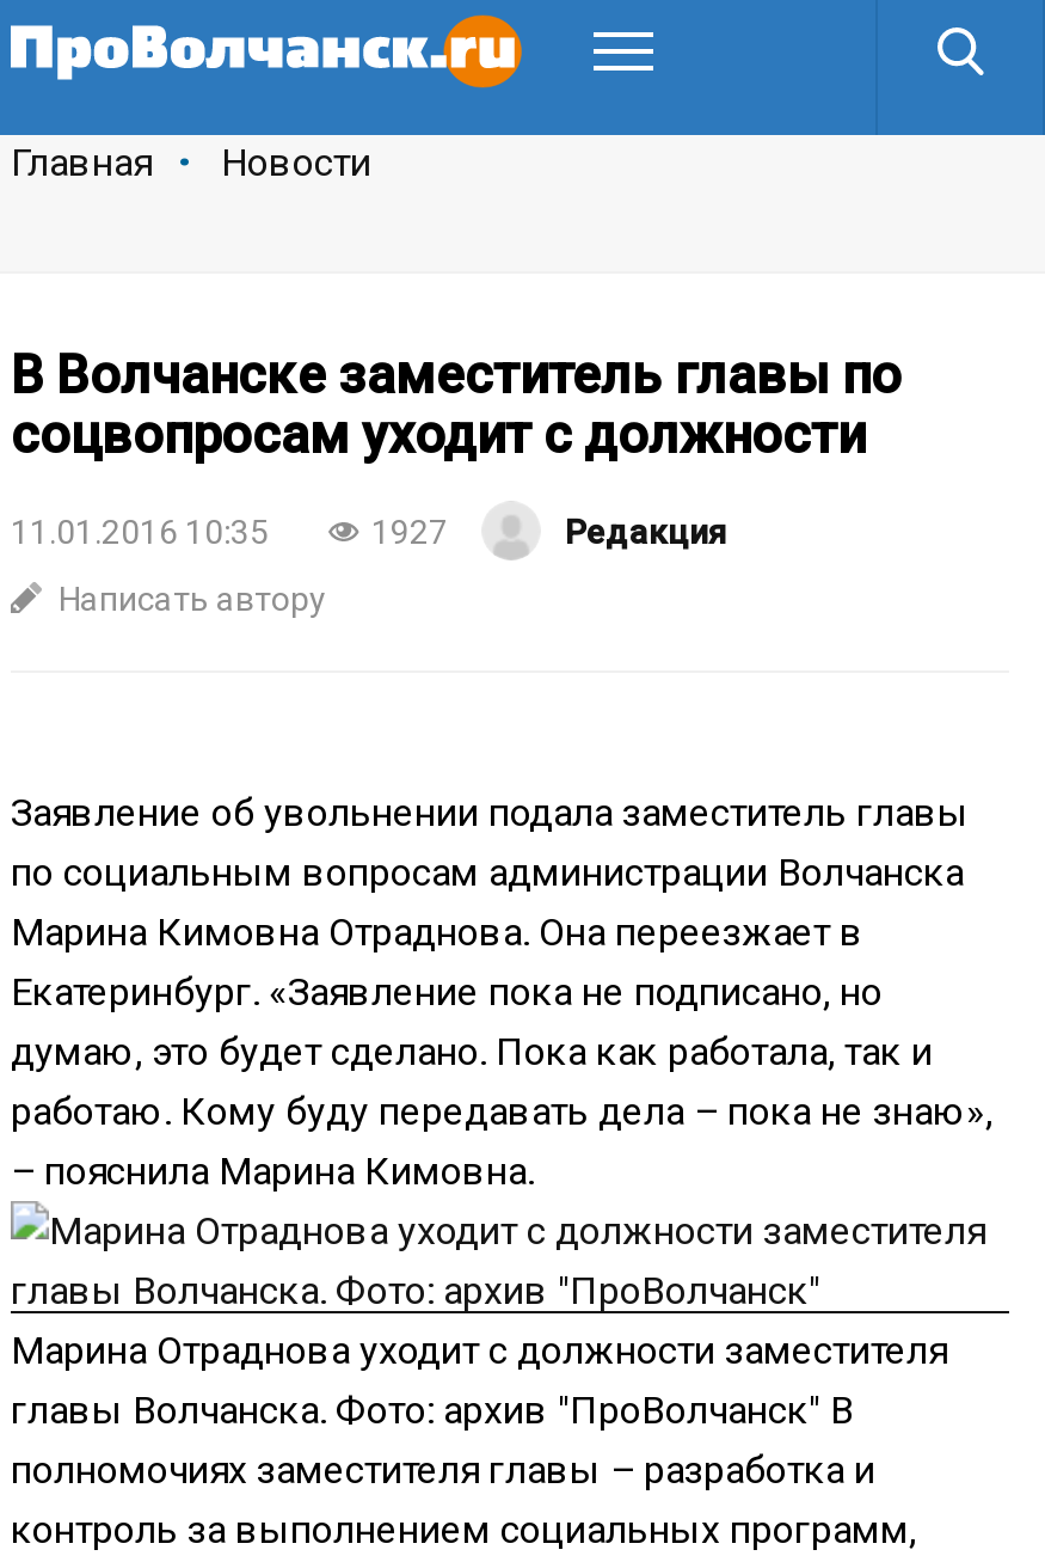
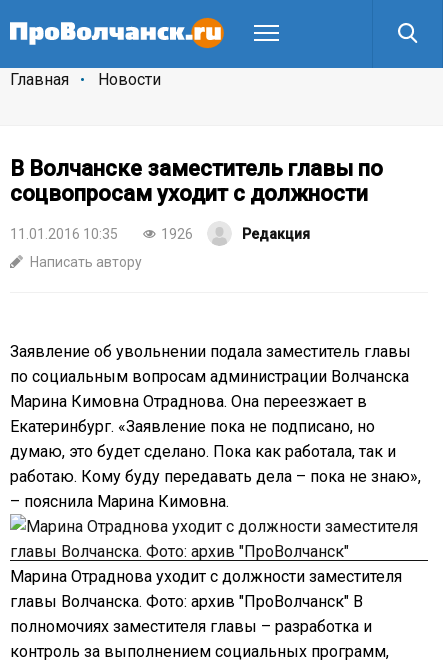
[371,513,448,551] 1927 -> [161,226,193,242] 1926

